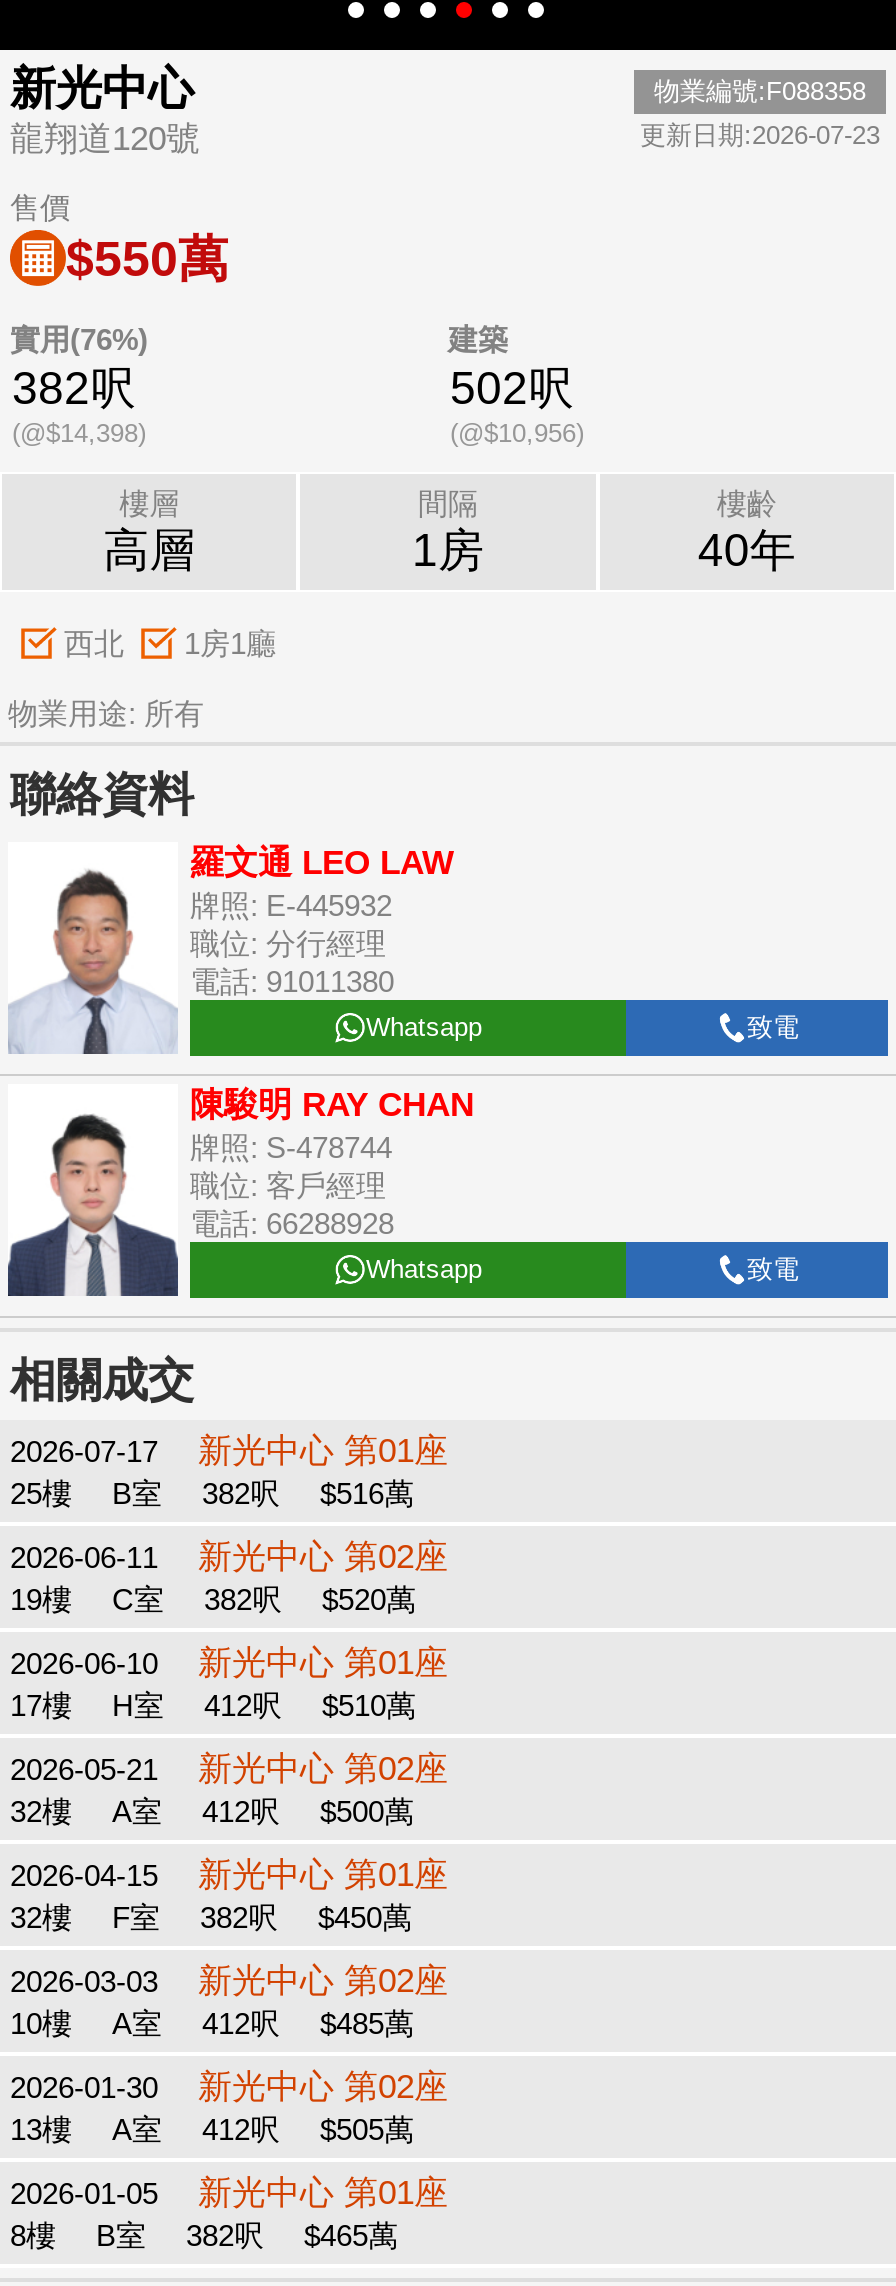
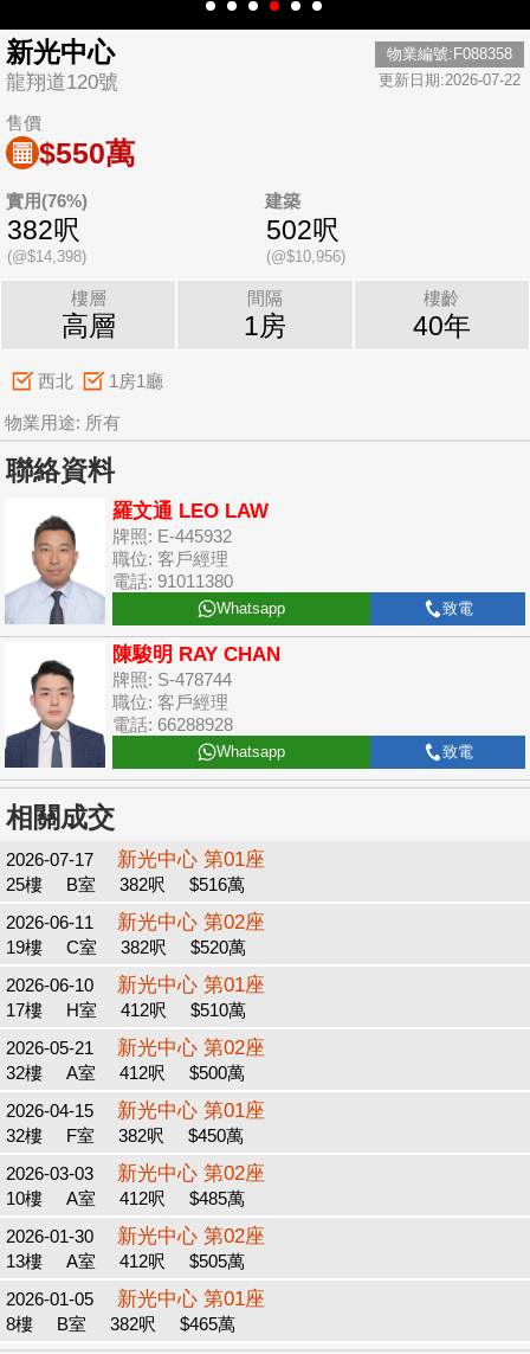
[640,120,880,150] 更新日期:2026-07-23 -> [379,71,521,89] 更新日期:2026-07-22
[190,926,386,960] 職位: 分行經理 -> [112,548,228,569] 職位: 客戶經理

